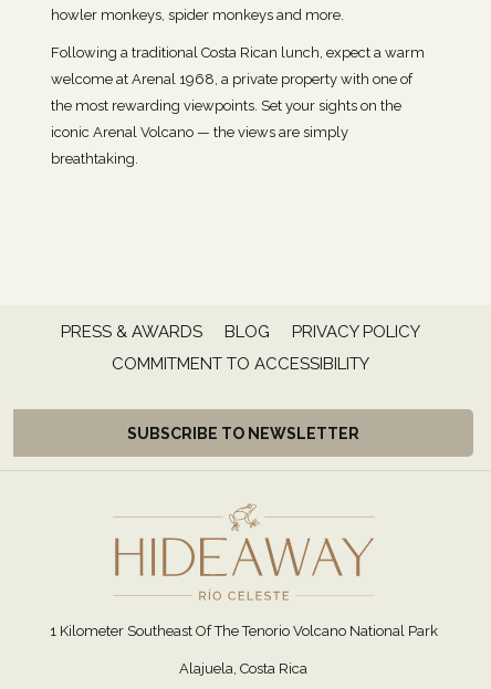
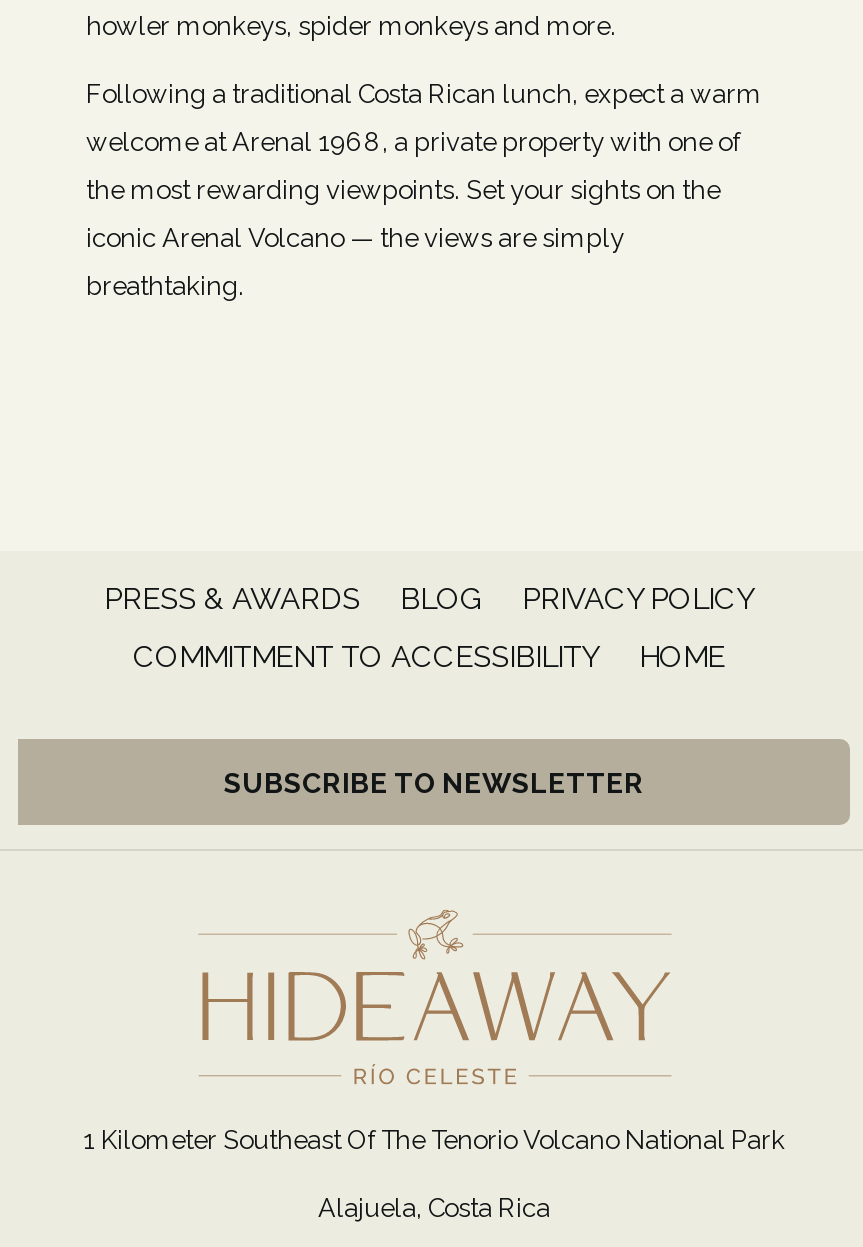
none -> [639,639,725,675] HOME

